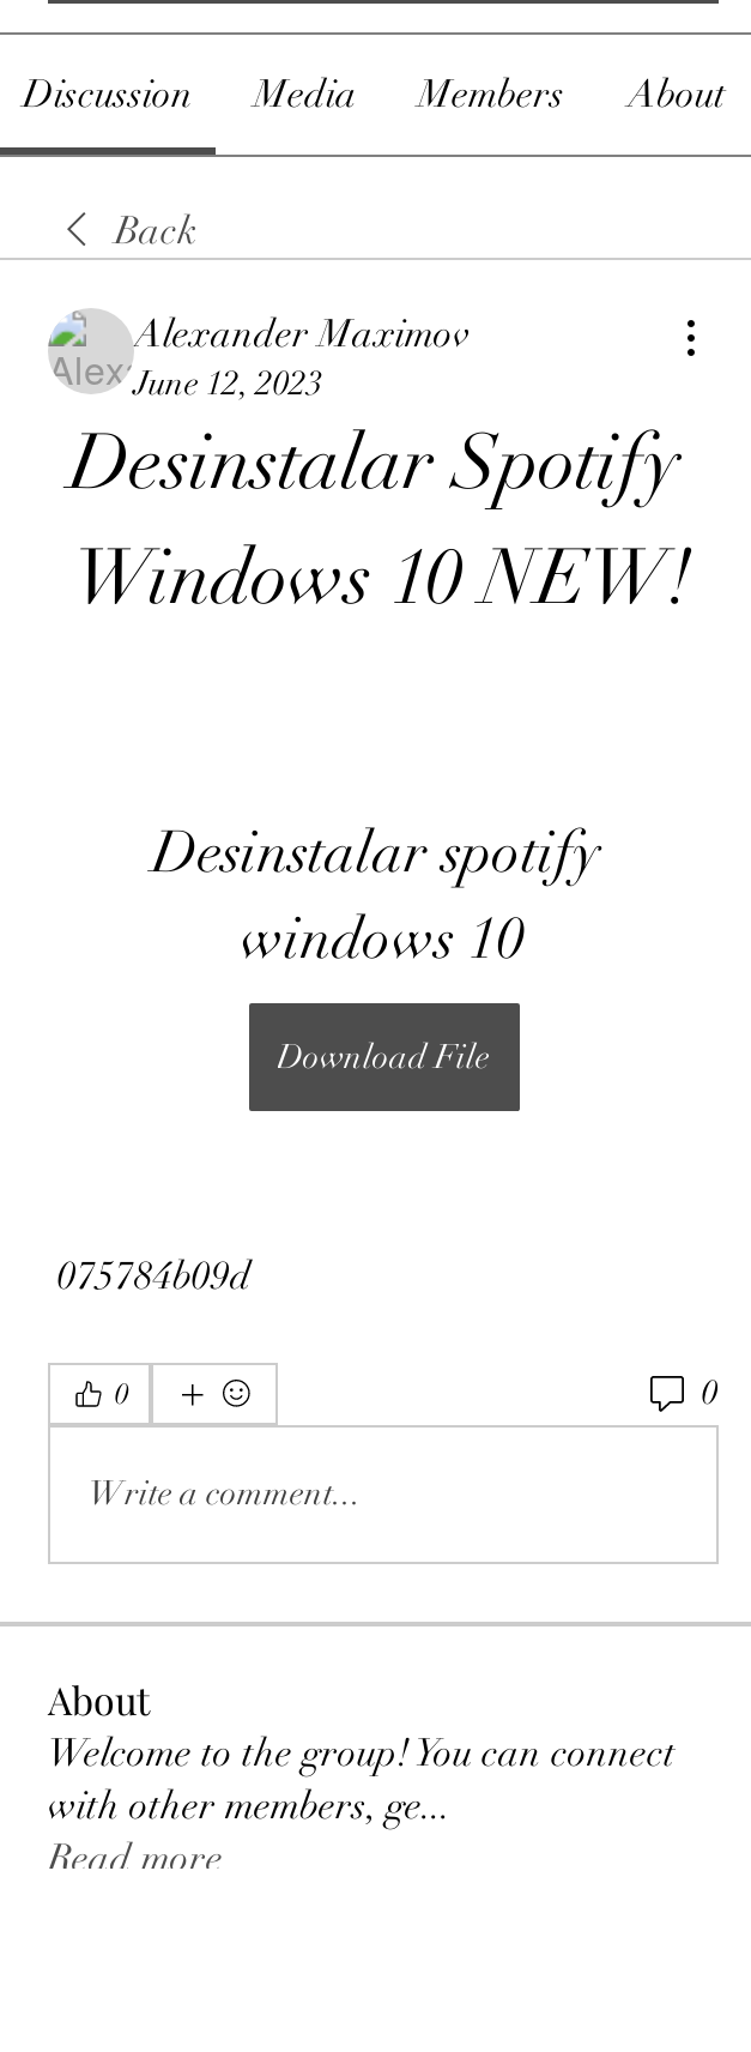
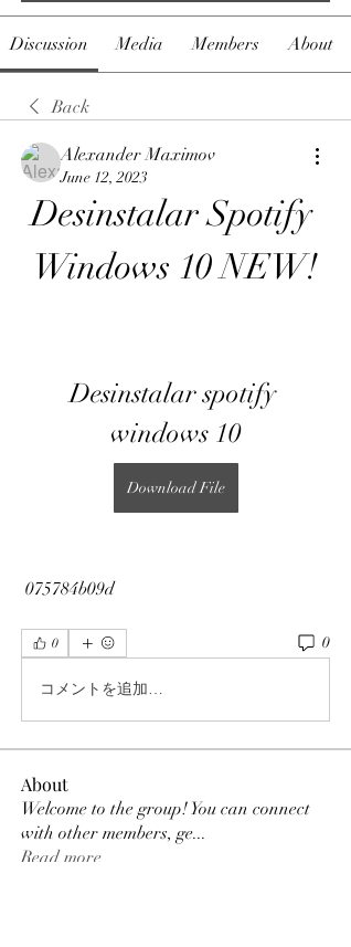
[89,1474,362,1515] Write a comment... -> [40,680,163,699] コメントを追加…

